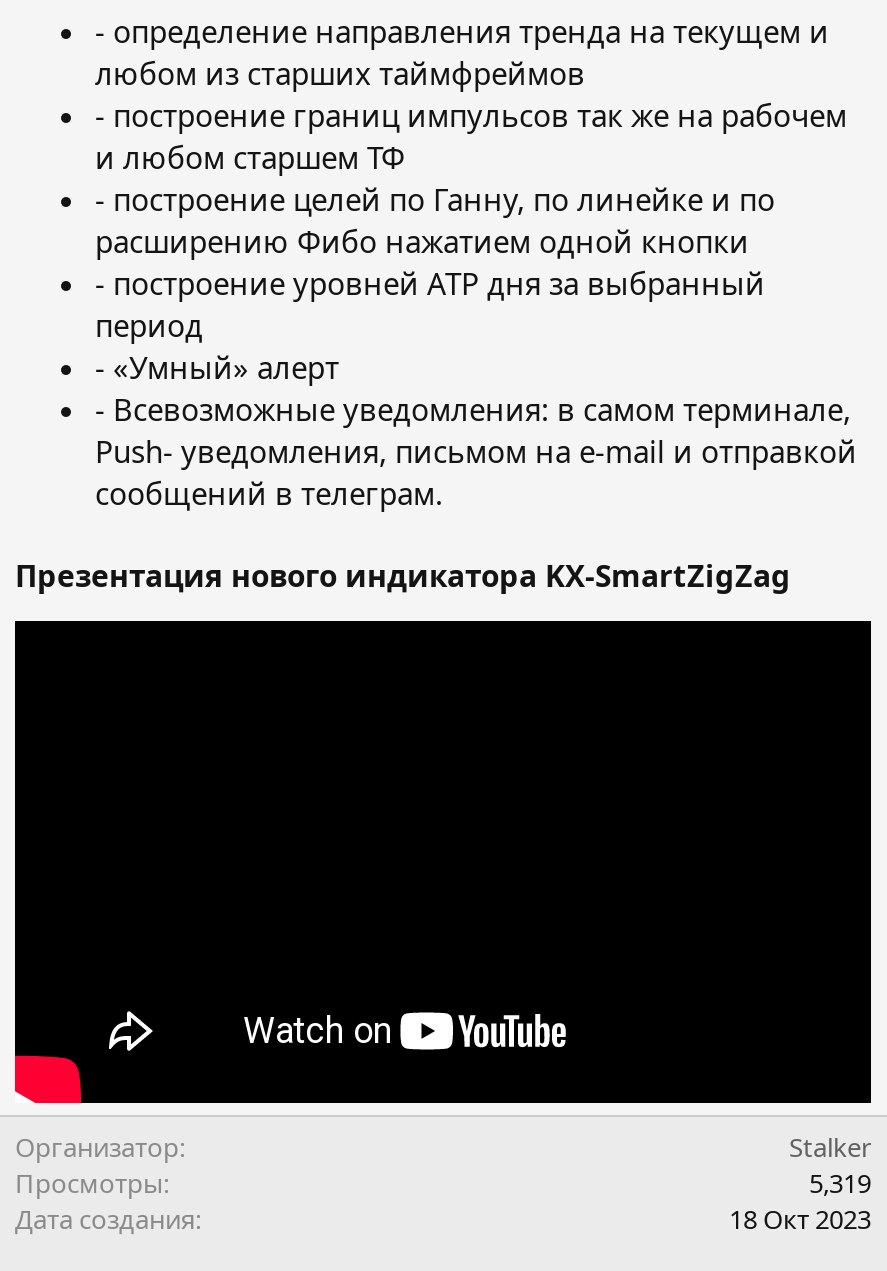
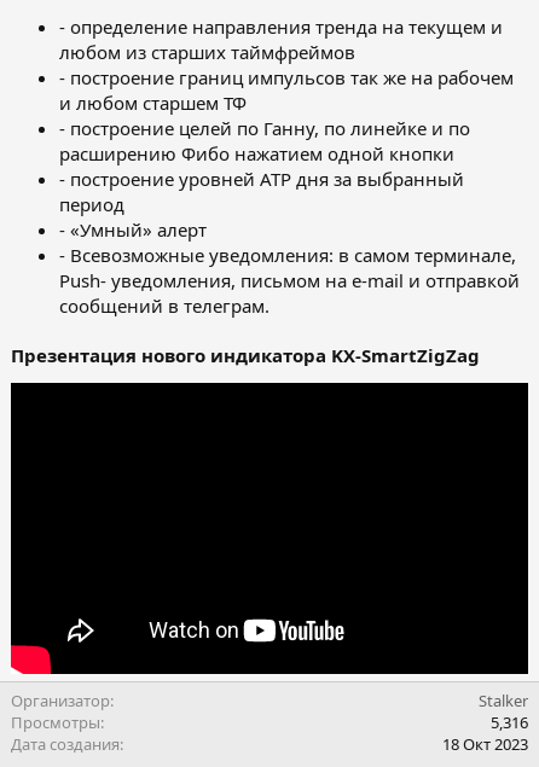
[809,1164,871,1200] 5,319 -> [491,711,528,733] 5,316

